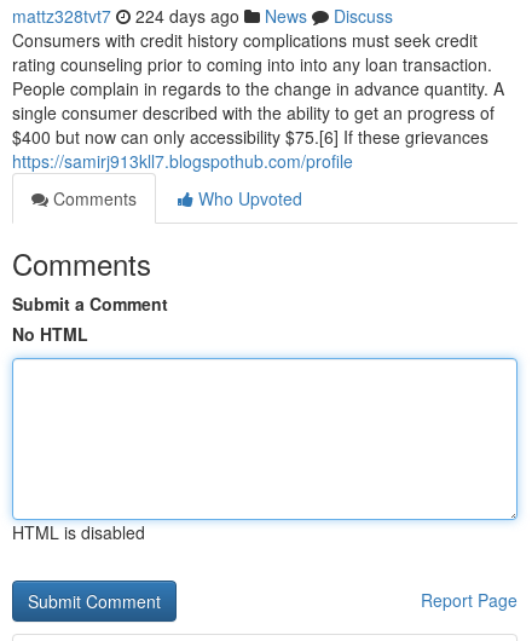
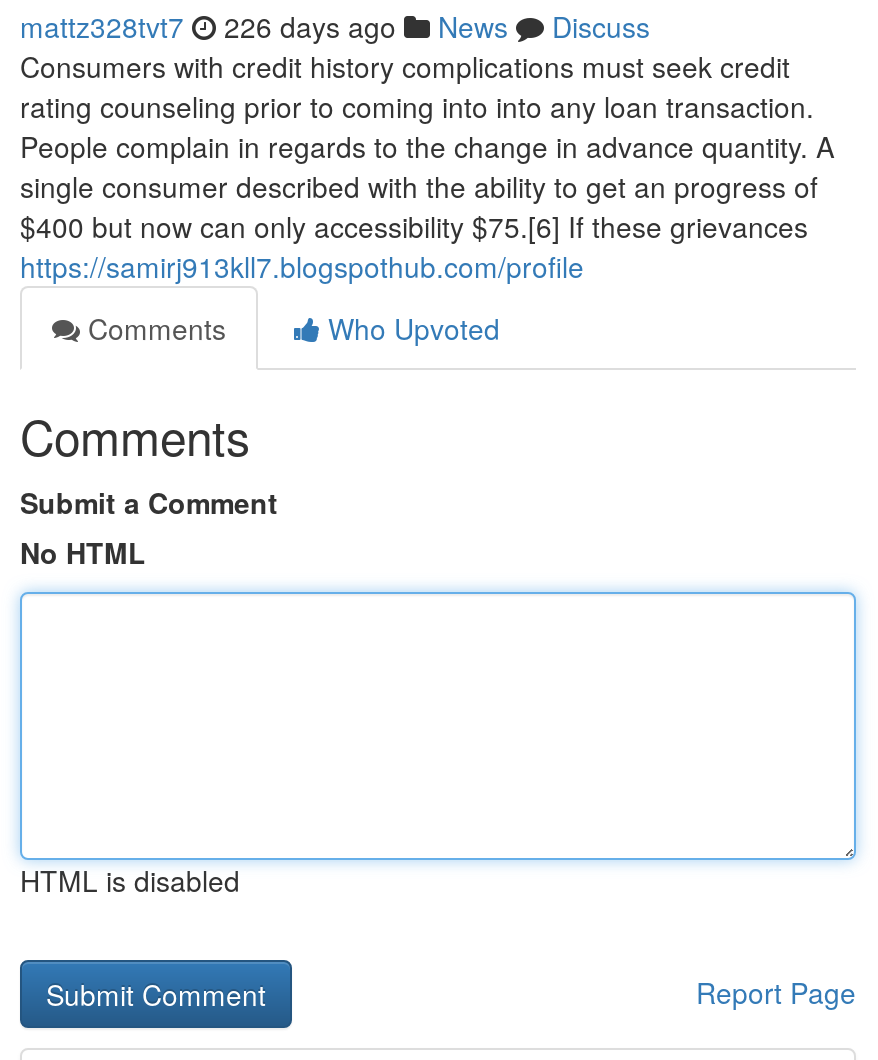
[12,4,393,28] mattz328tvt7 224 days ago News Discuss -> [20,6,650,46] mattz328tvt7 226 days ago News Discuss

